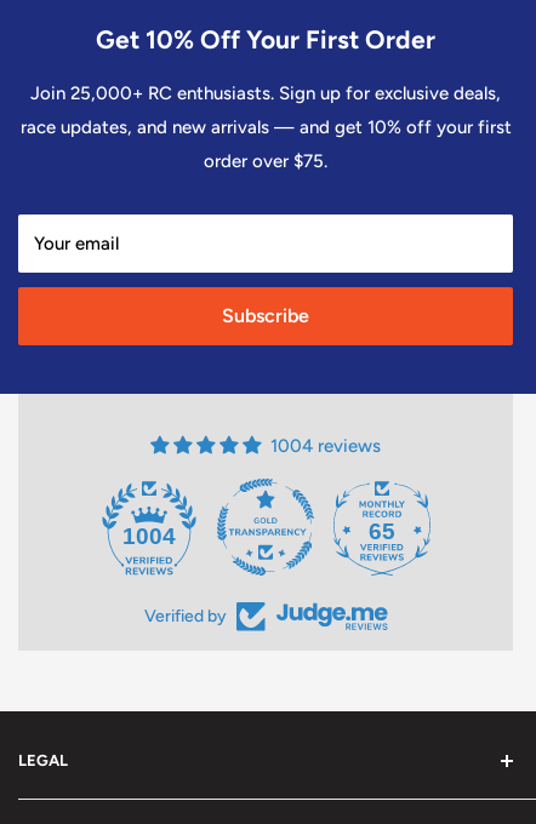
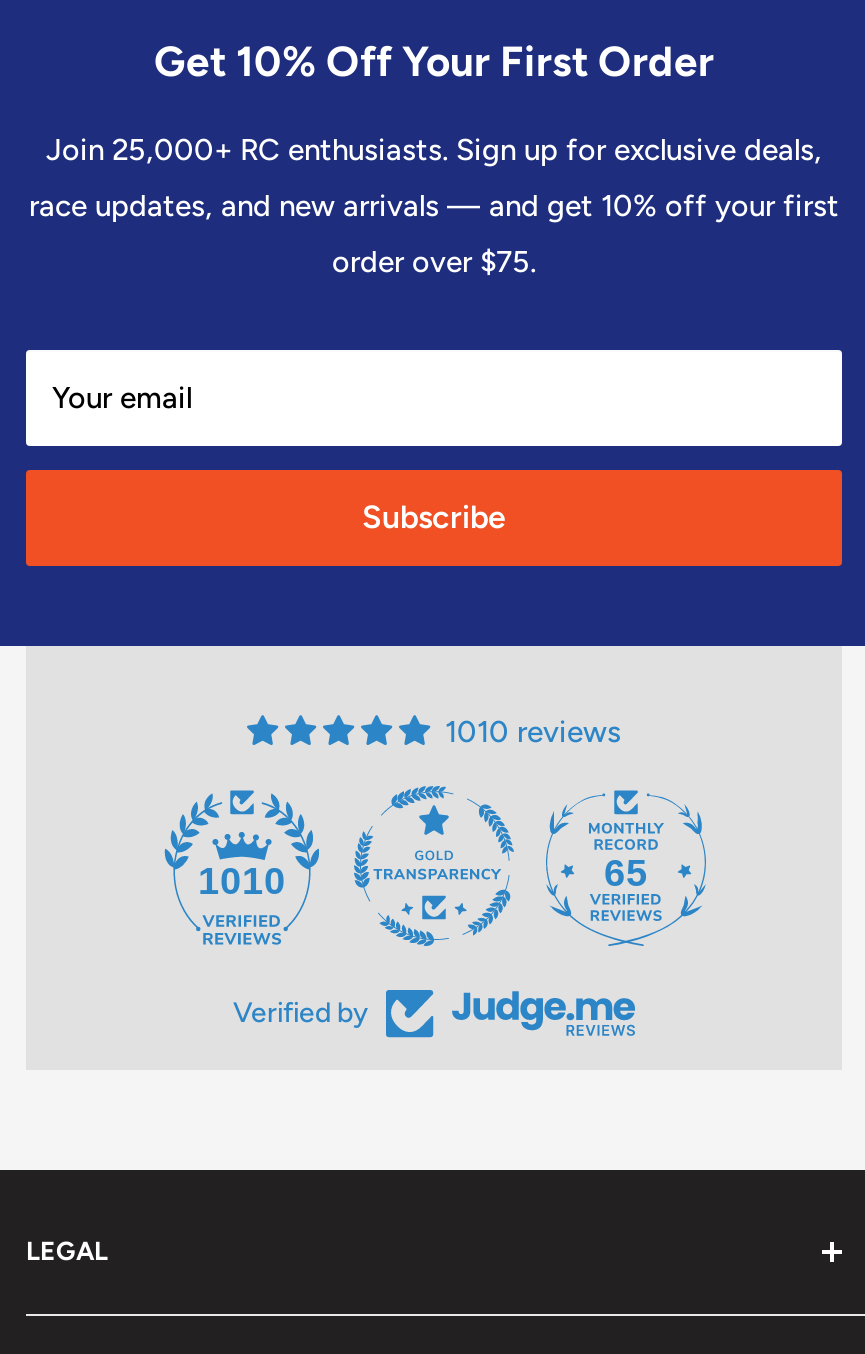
[270,435,381,456] 1004 reviews -> [445,713,621,749] 1010 reviews
[122,523,176,548] 1004 -> [198,859,286,901] 1010

